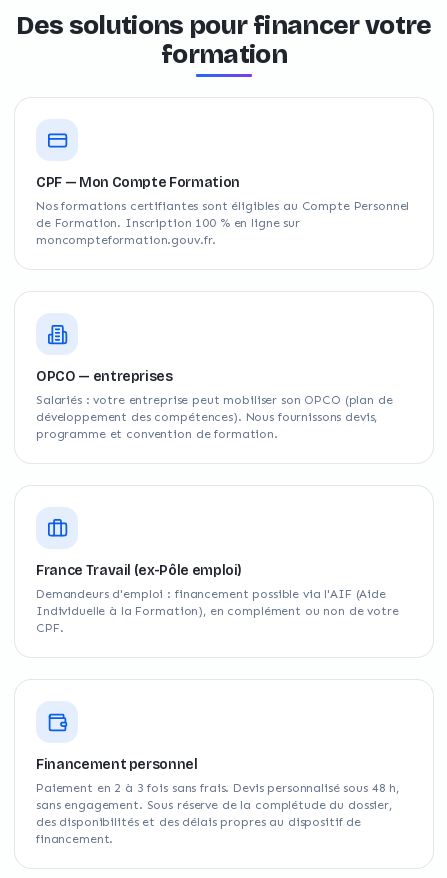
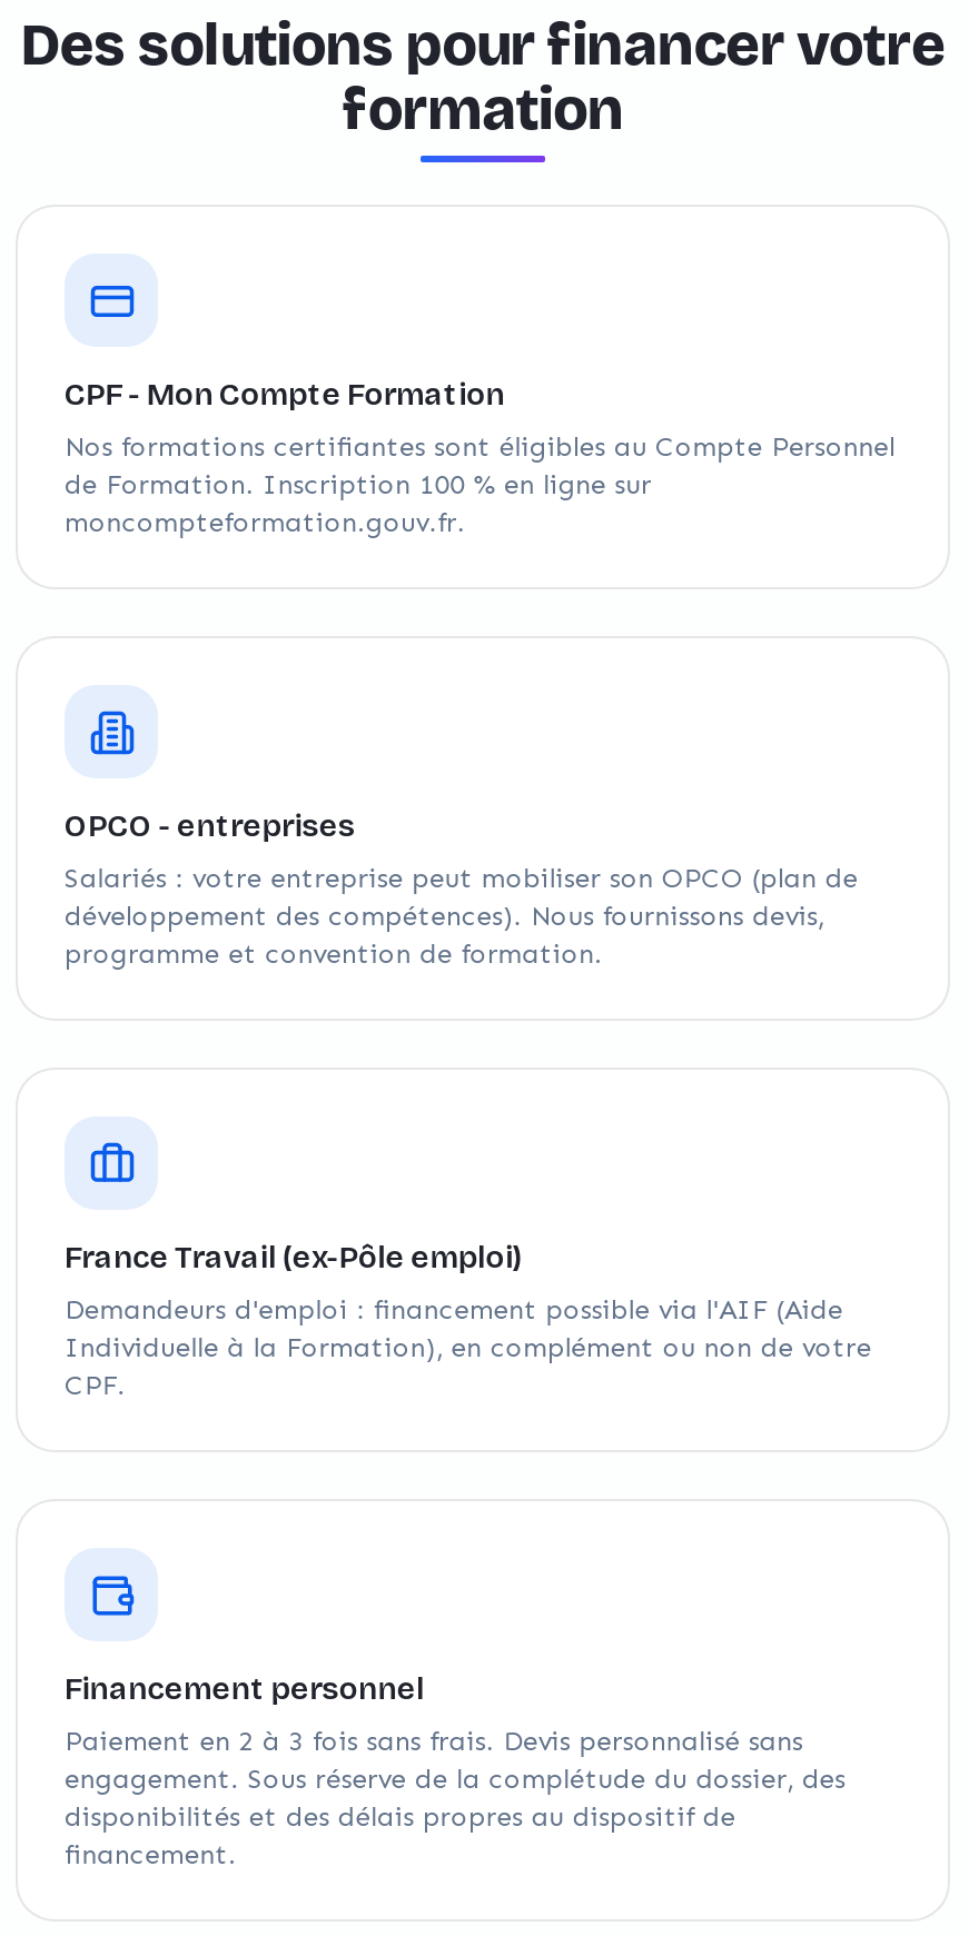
[36,174,240,191] CPF — Mon Compte Formation -> [65,376,505,414] CPF - Mon Compte Formation
[36,368,173,385] OPCO — entreprises -> [65,807,355,845] OPCO - entreprises
[36,780,399,829] Paiement en 2 à 3 fois sans frais. Devis personnalisé sous 48 h, | sans engagement. Sous réserve de la complétude du dossier, | des disponibilités et des délais propres au dispositif de -> [65,1724,846,1833] Paiement en 2 à 3 fois sans frais. Devis personnalisé sans | engagement. Sous réserve de la complétude du dossier, des | disponibilités et des délais propres au dispositif de

